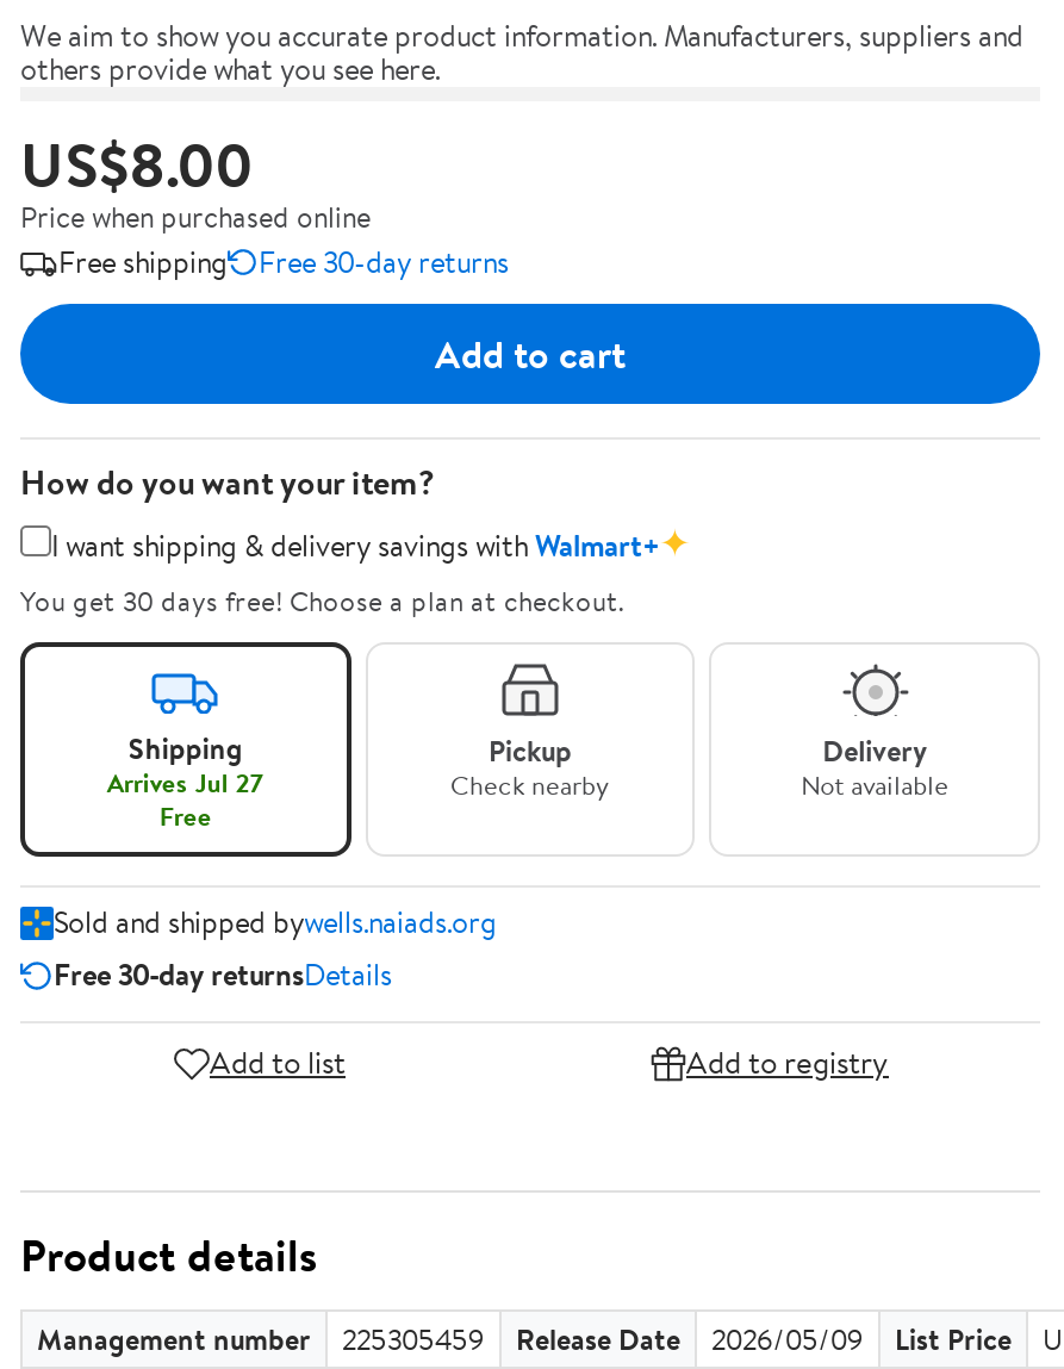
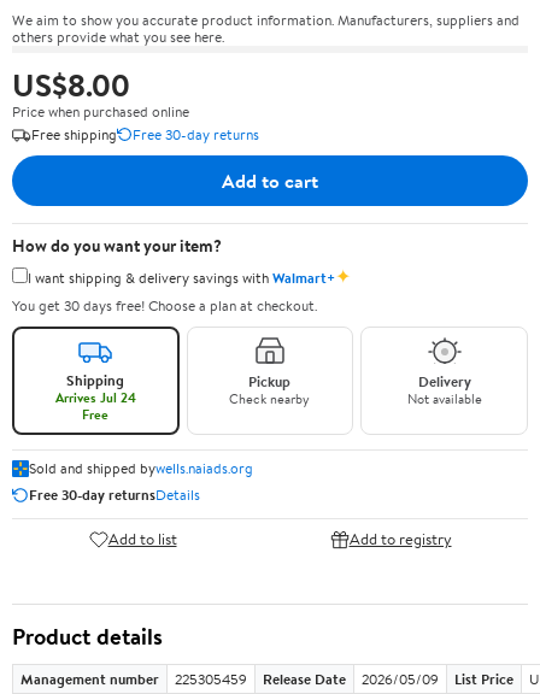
[107,764,264,802] Arrives Jul 27 -> [55,388,136,407] Arrives Jul 24

